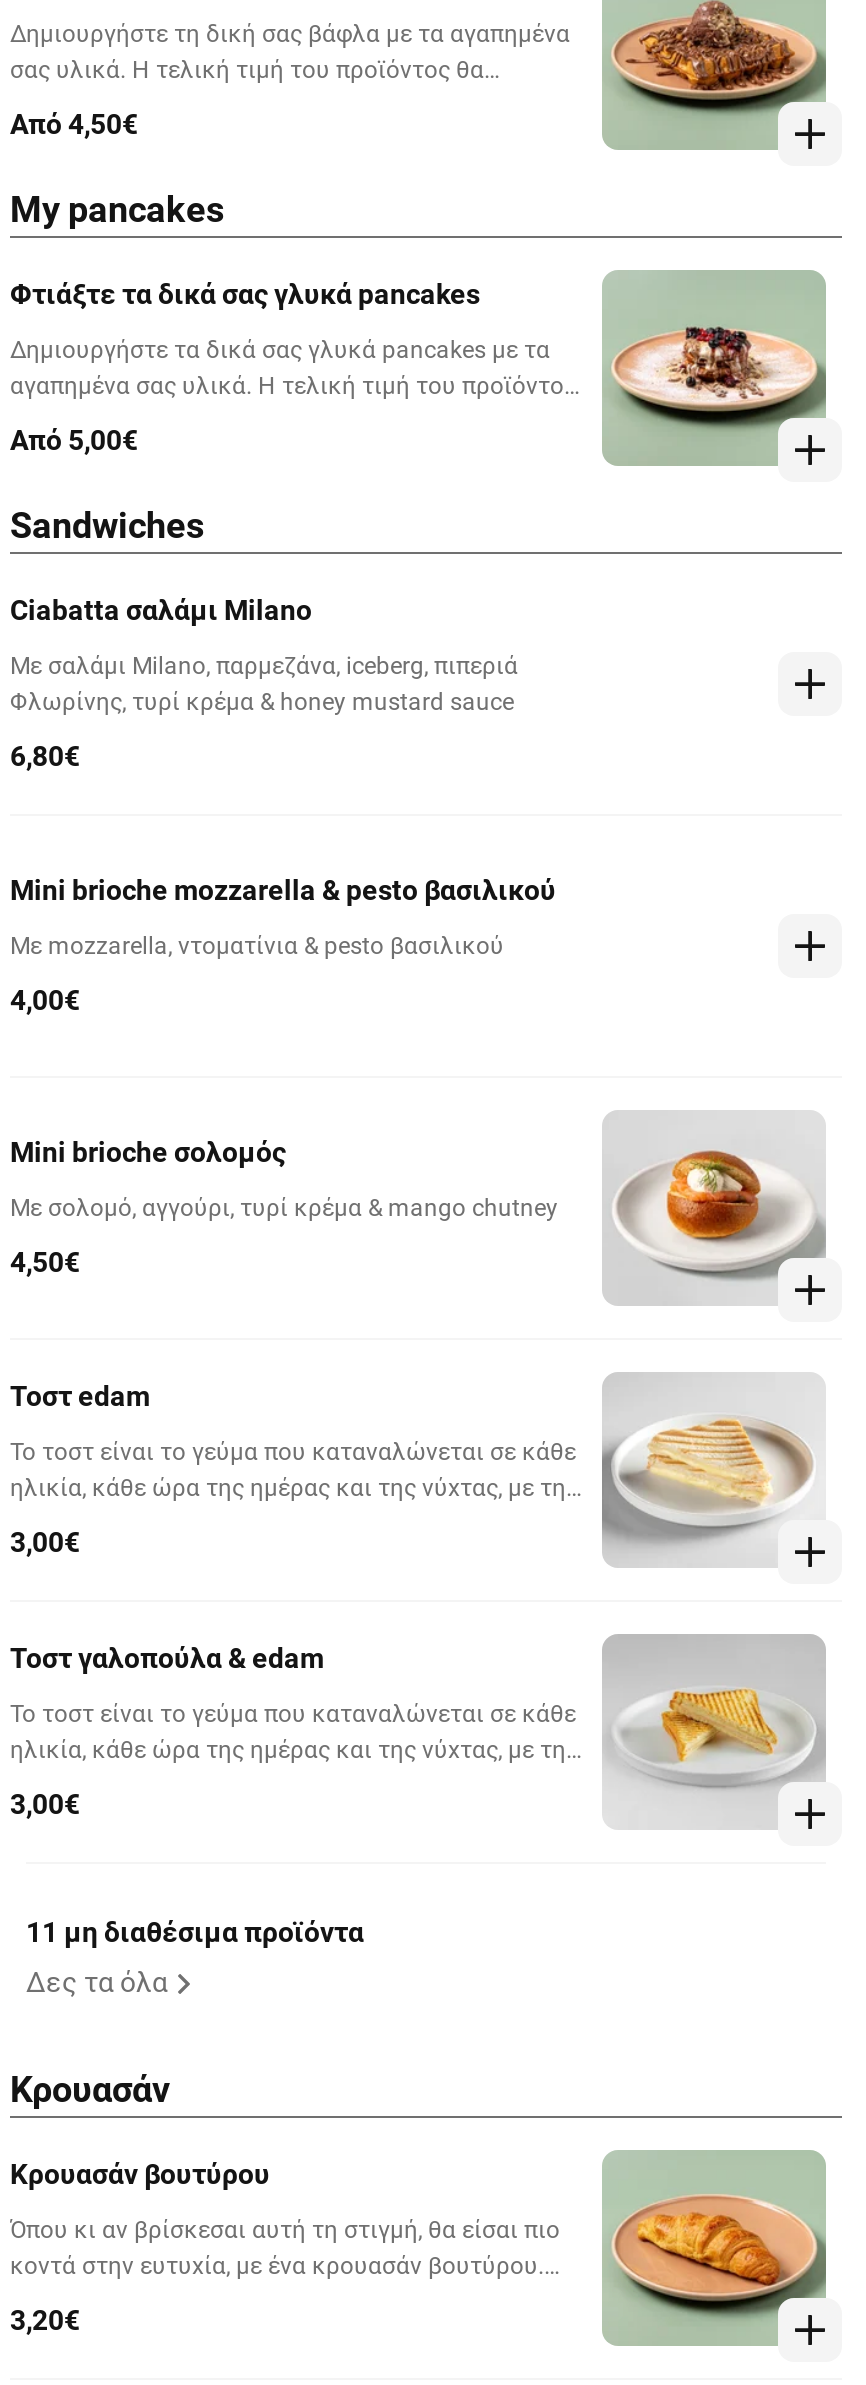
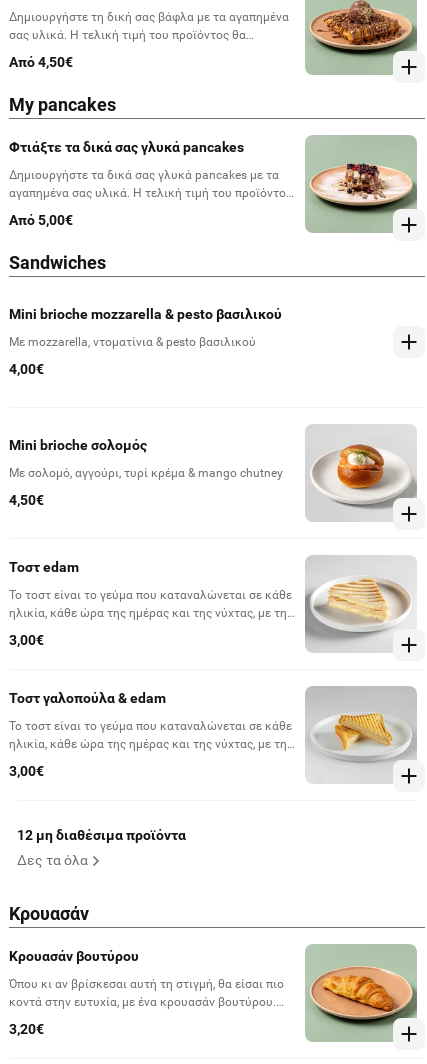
[10,594,518,772] Ciabatta σαλάμι Milano | Με σαλάμι Milano, παρμεζάνα, iceberg, πιπεριά | Φλωρίνης, τυρί κρέμα & honey mustard sauce | 6,80€ -> none
[26,1916,364,1948] 11 μη διαθέσιμα προϊόντα -> [17,827,186,843] 12 μη διαθέσιμα προϊόντα

